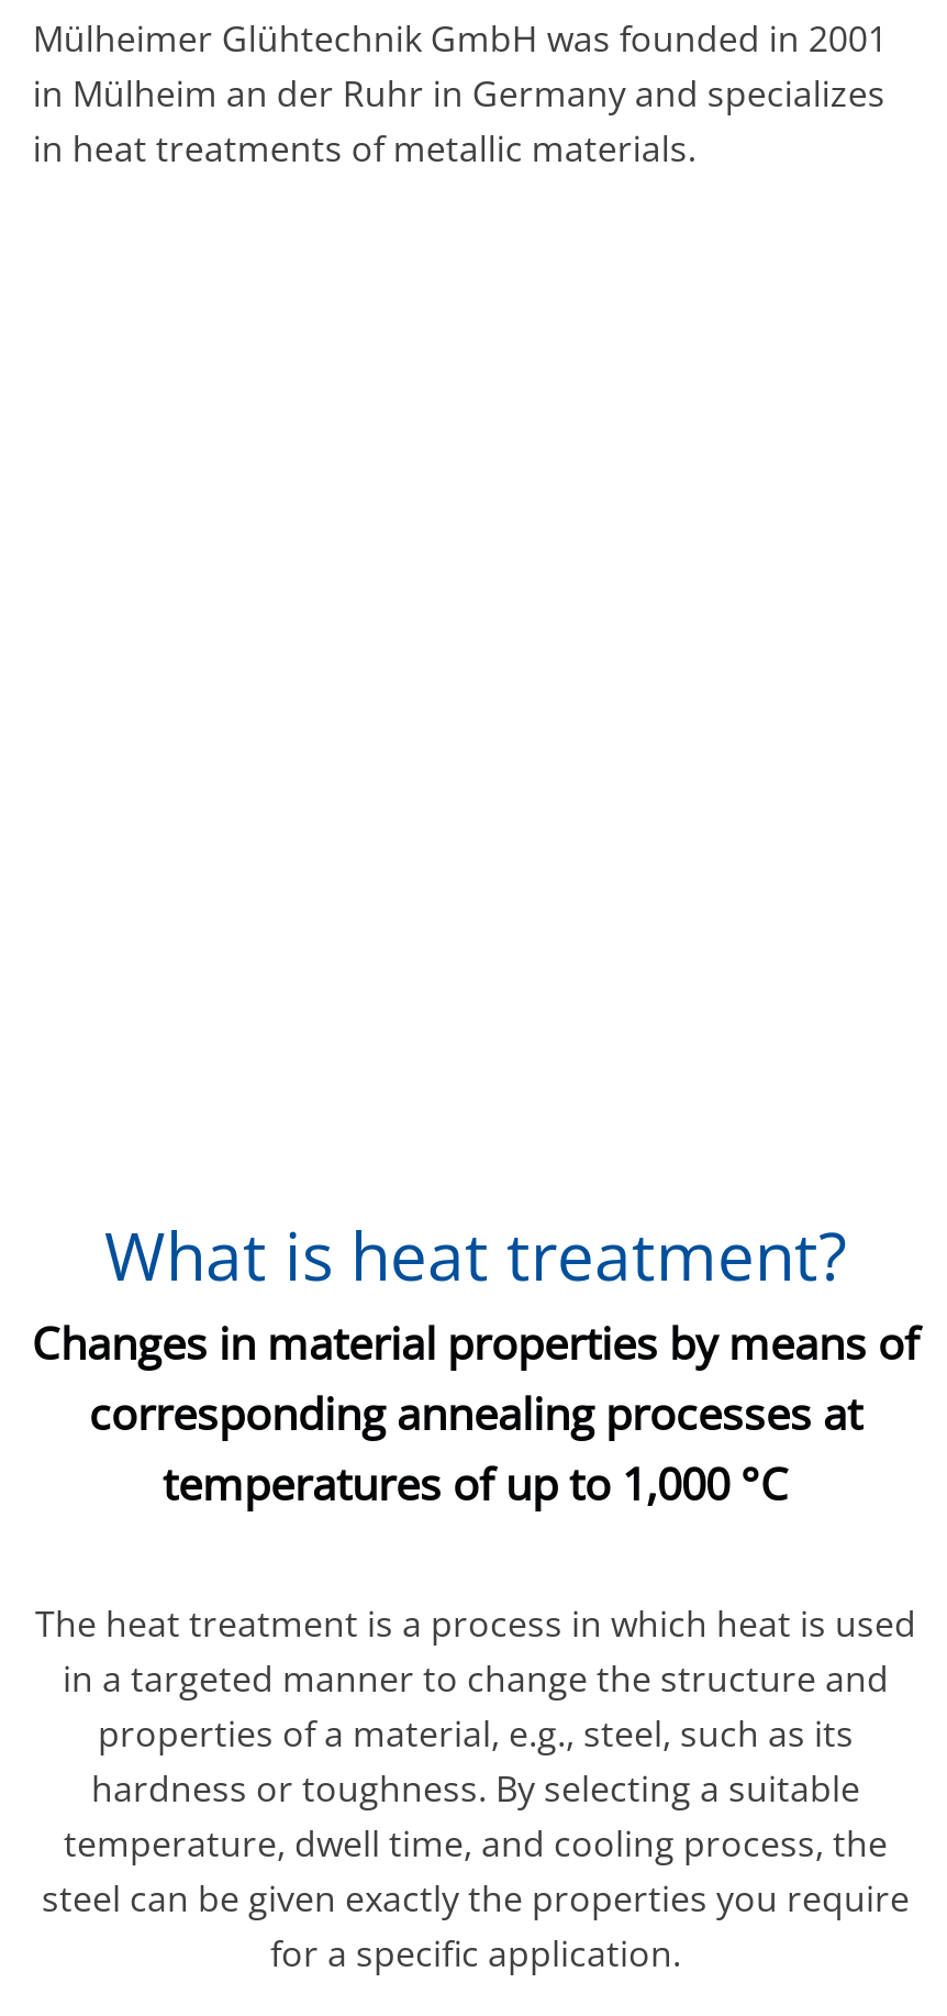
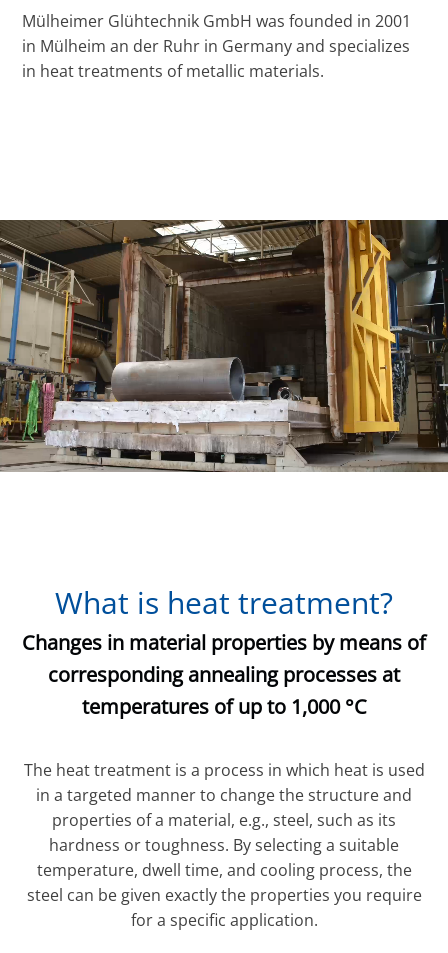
none -> [3,219,445,473] [image]

